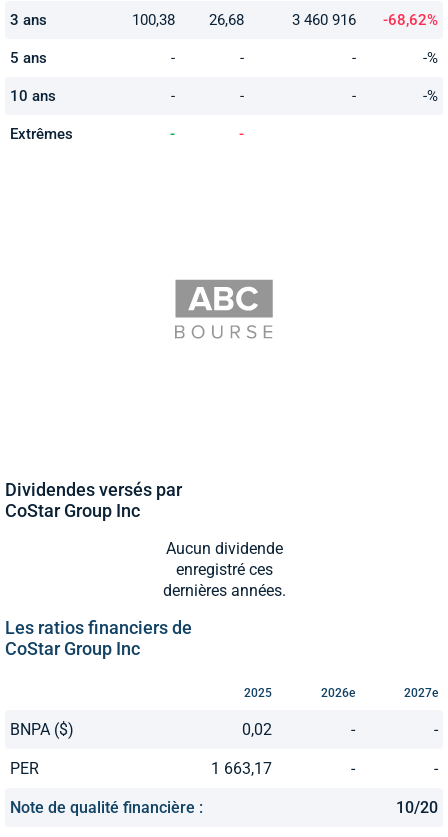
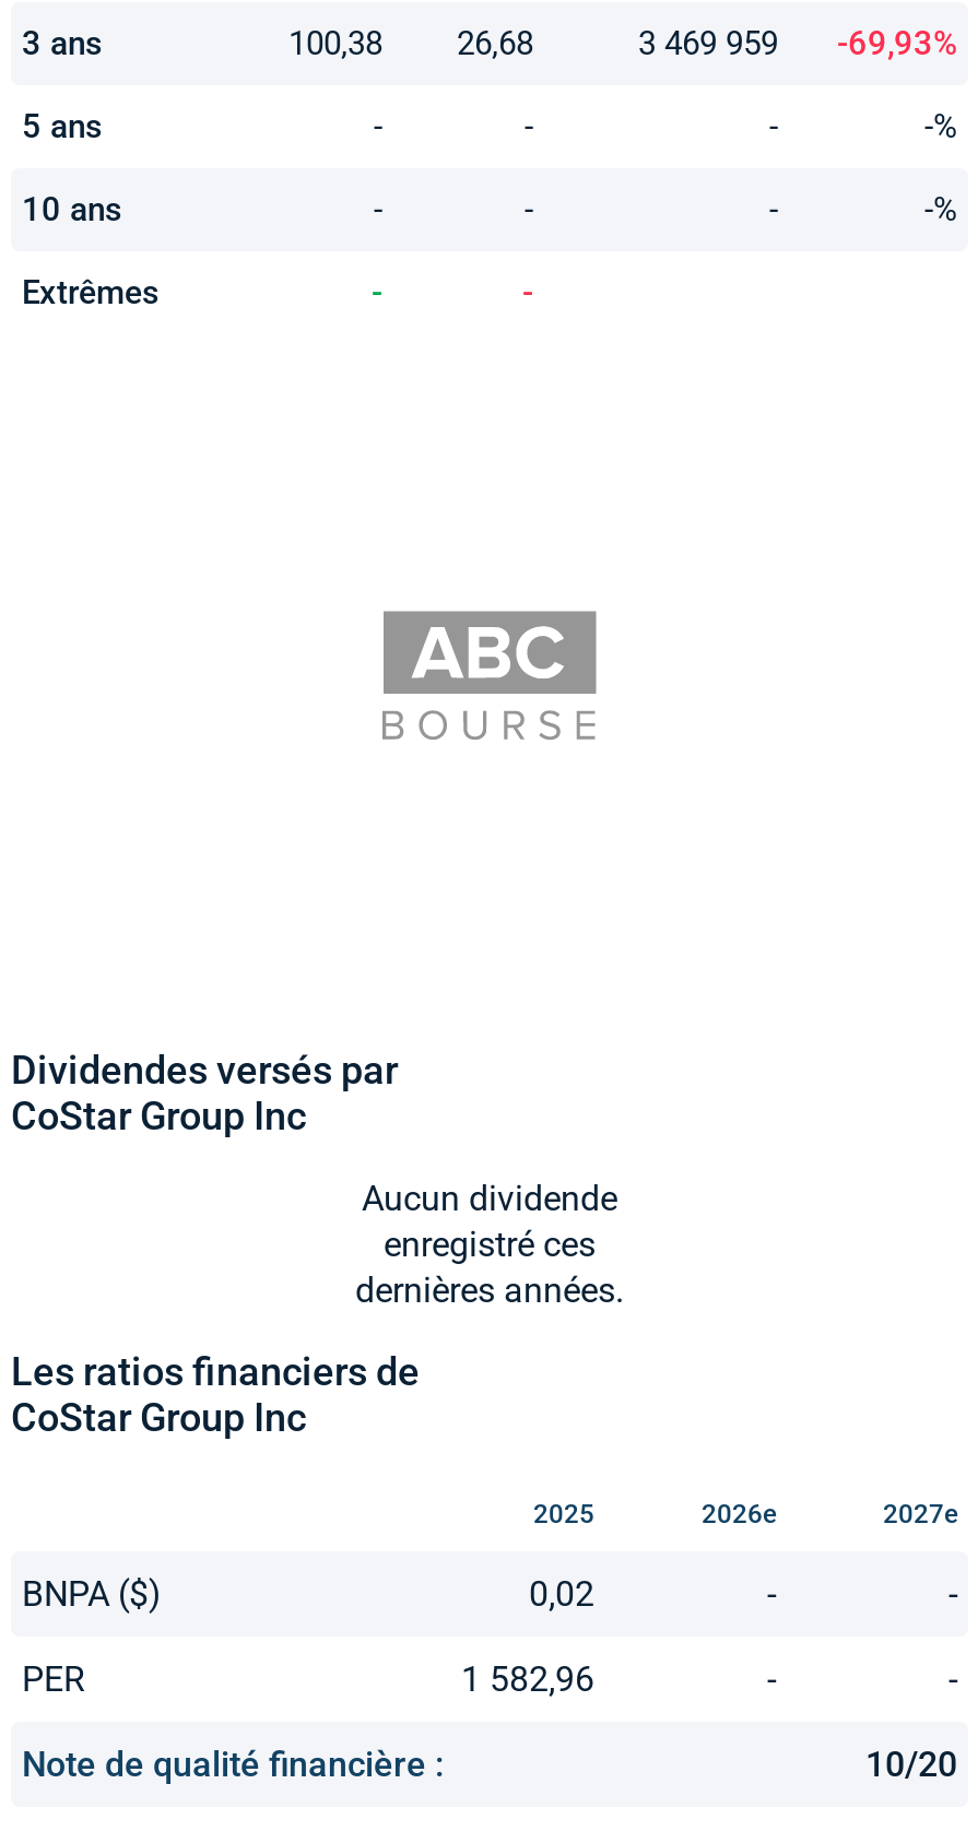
[292,11,356,29] 3 460 916 -> [638,25,778,64] 3 469 959
[383,11,438,29] -68,62% -> [837,25,957,64] -69,93%
[211,759,272,778] 1 663,17 -> [461,1659,594,1701] 1 582,96

